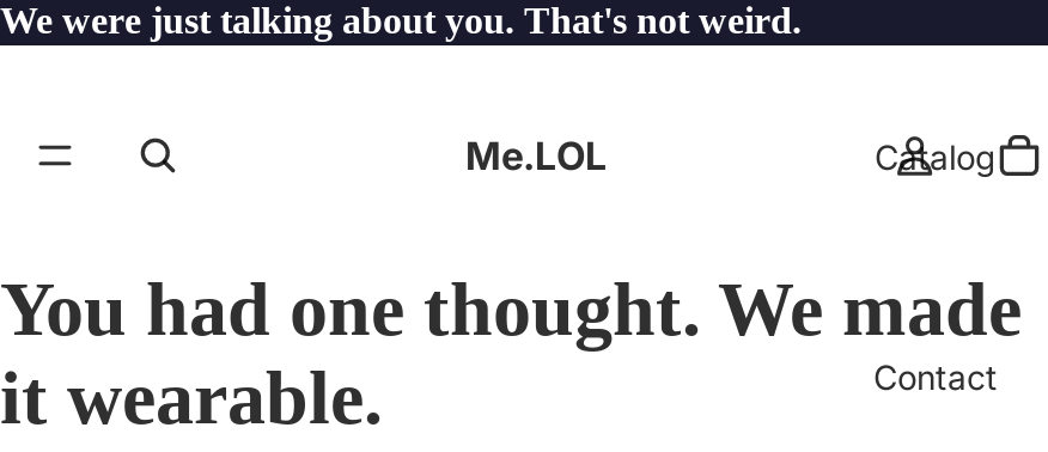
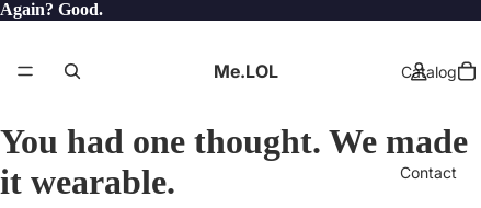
[0,0,802,41] We were just talking about you. That's not weird. -> [0,0,103,19] Again? Good.

